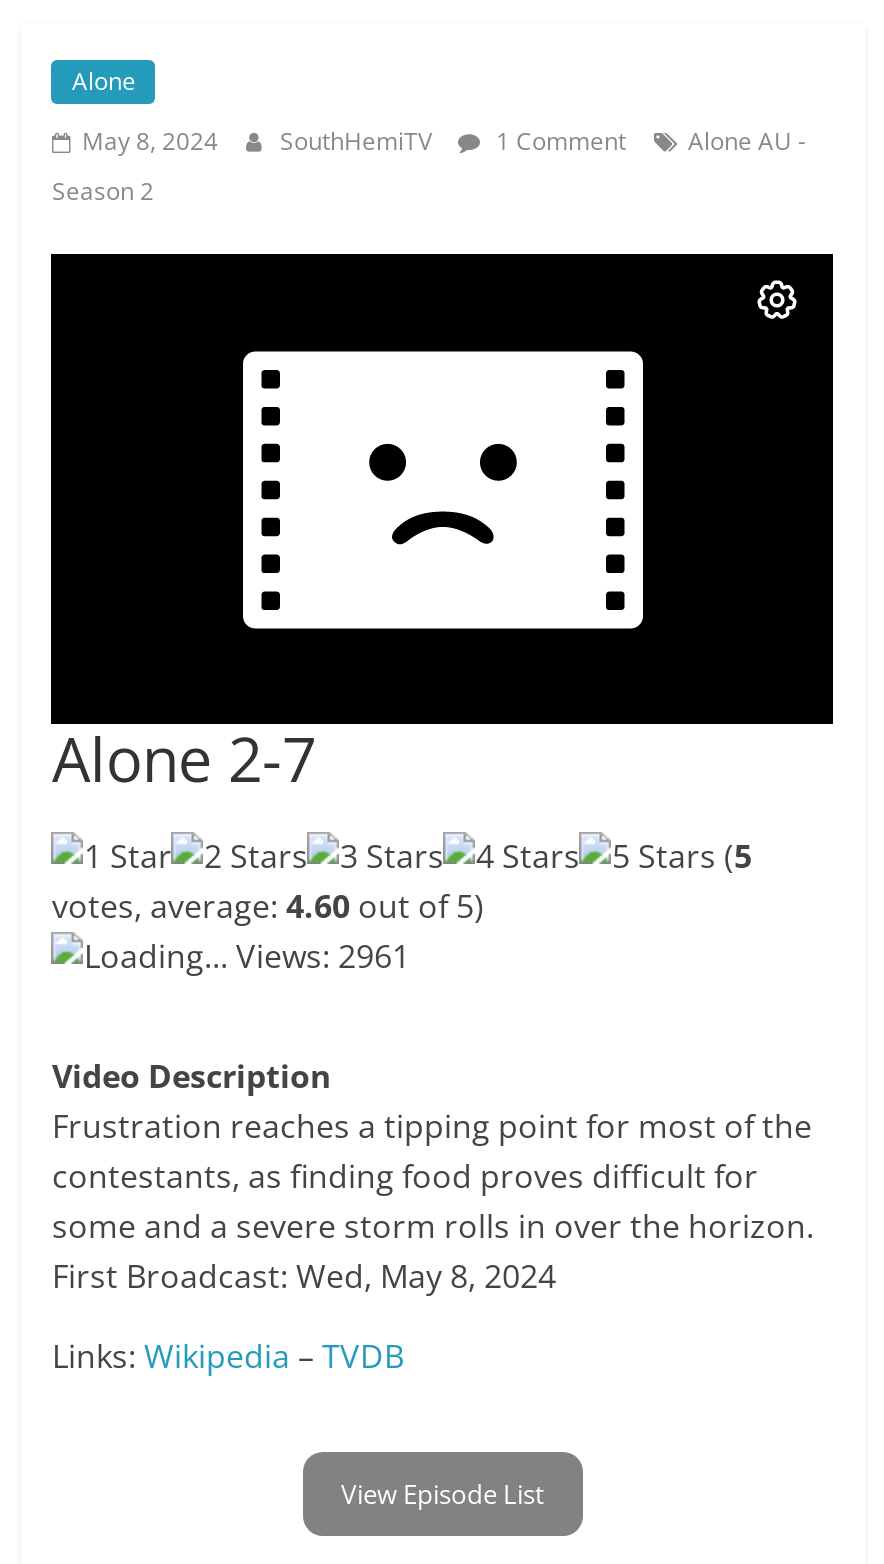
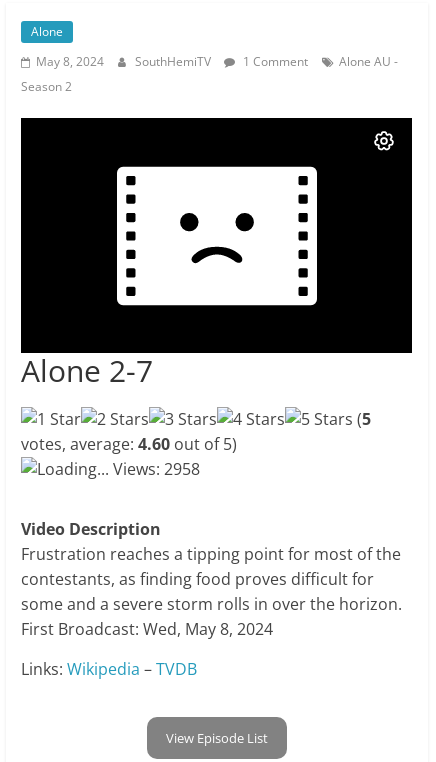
[84,935,410,979] Loading... Views: 2961 -> [37,458,200,480] Loading... Views: 2958

